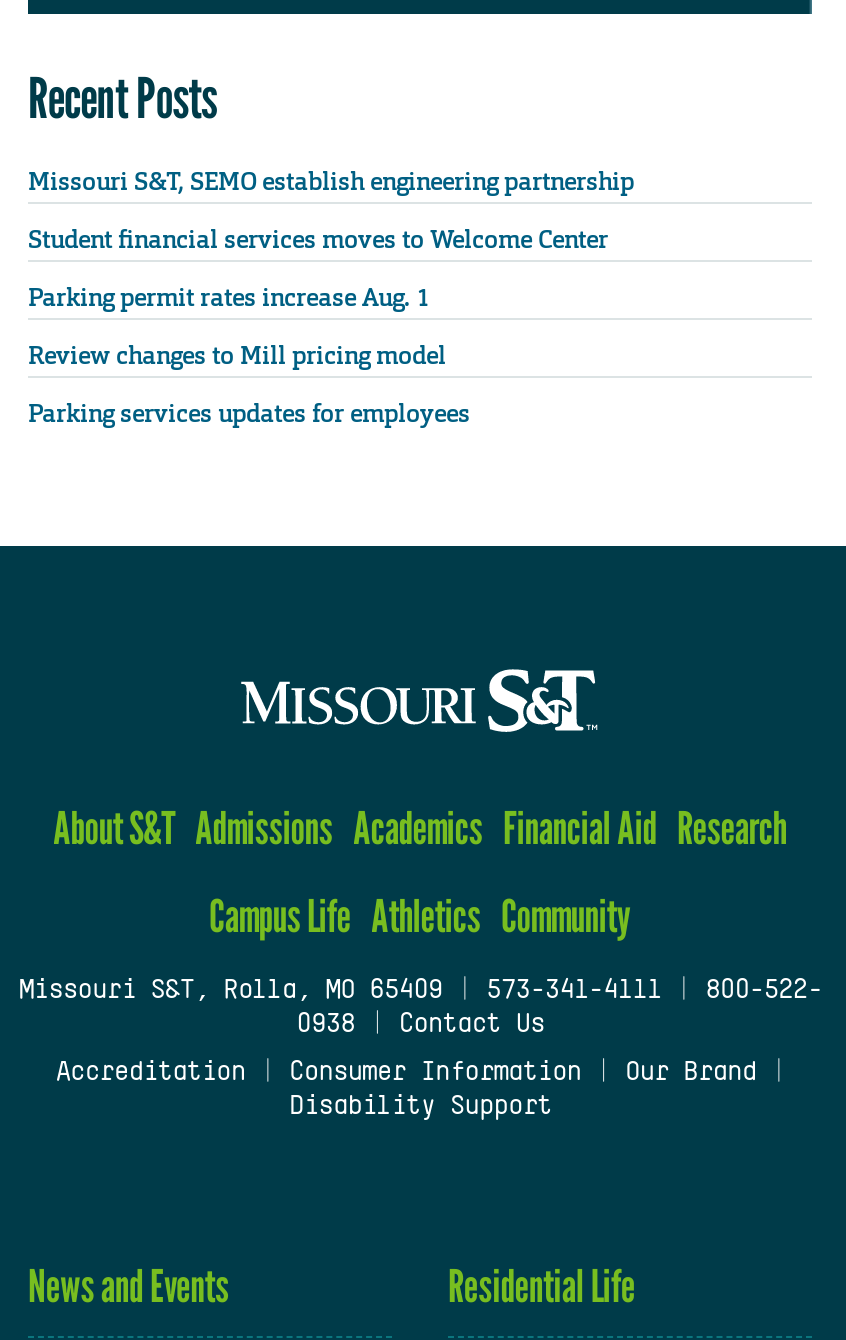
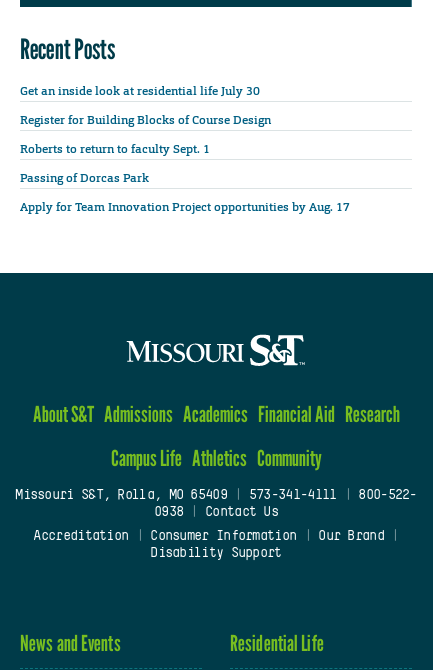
[28,165,634,197] Missouri S&T, SEMO establish engineering partnership -> [20,83,260,99] Get an inside look at residential life July 30
[28,223,608,255] Student financial services moves to Welcome Center -> [20,112,271,128] Register for Building Blocks of Course Design
[28,282,430,314] Parking permit rates increase Aug. 1 -> [20,141,213,157] Roberts to return to faculty Sept. 1
[28,340,446,372] Review changes to Mill pricing model -> [20,170,149,186] Passing of Dorcas Park
[28,398,470,430] Parking services updates for employees -> [20,199,350,215] Apply for Team Innovation Project opportunities by Aug. 17

